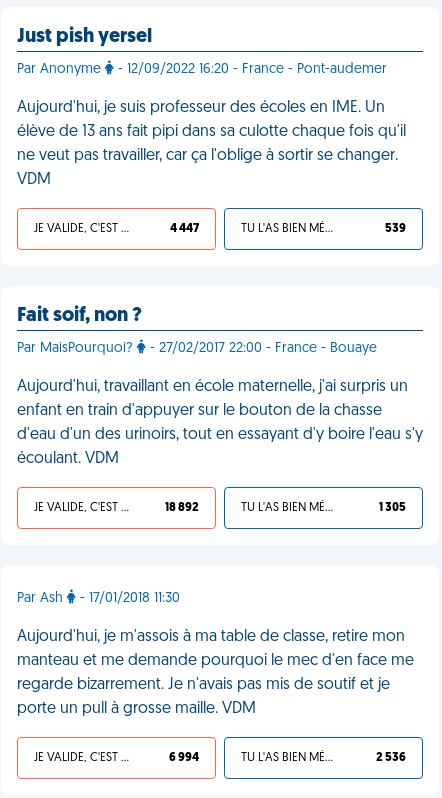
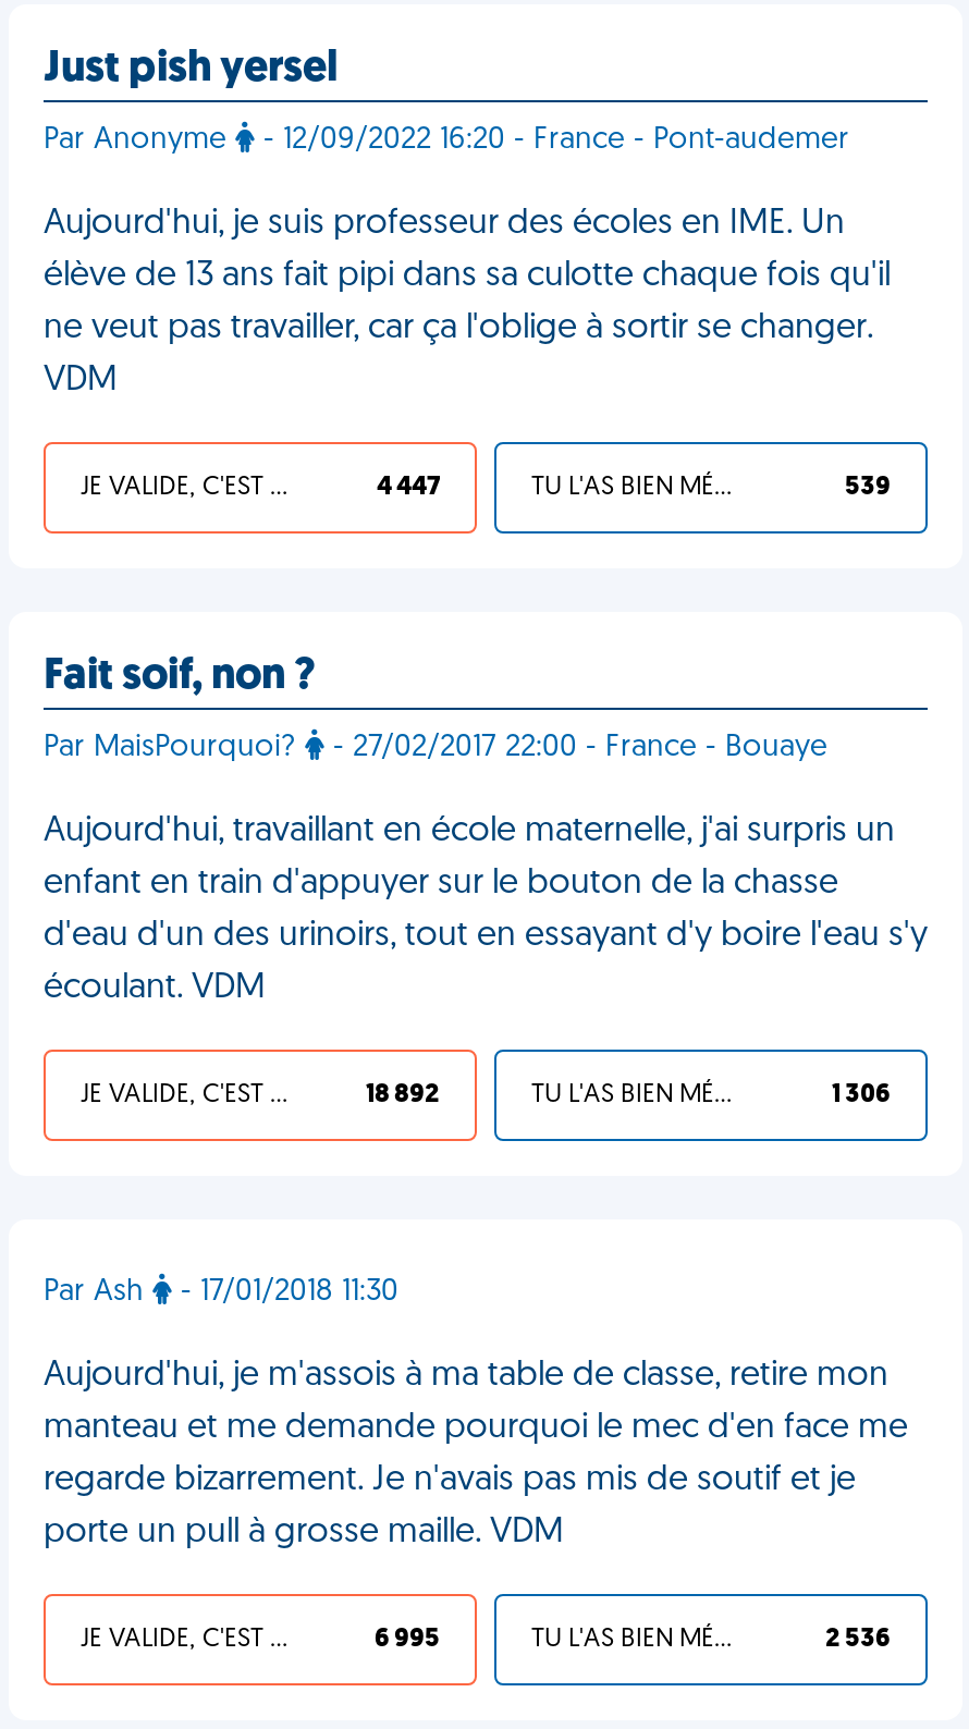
[379,502,406,514] 1 305 -> [832,1082,891,1108] 1 306
[169,752,199,764] 6 994 -> [375,1627,440,1653] 6 995

